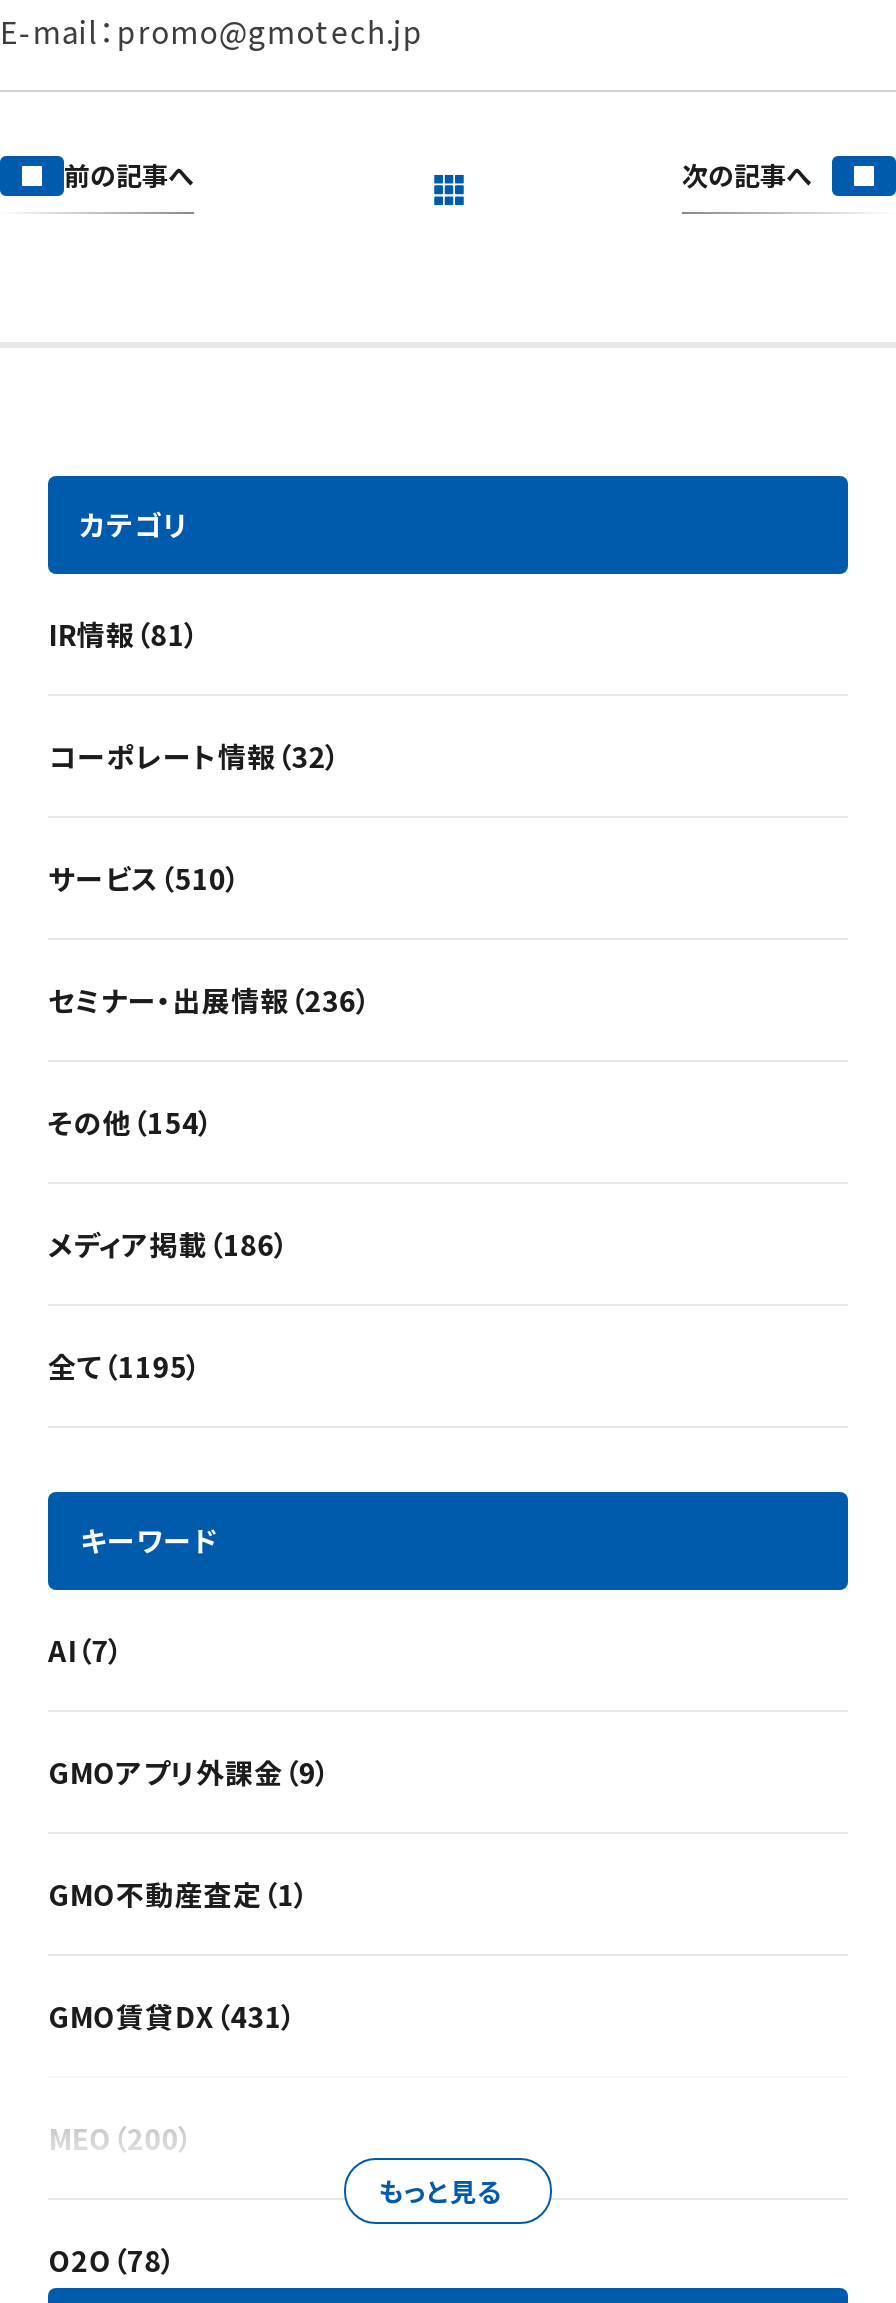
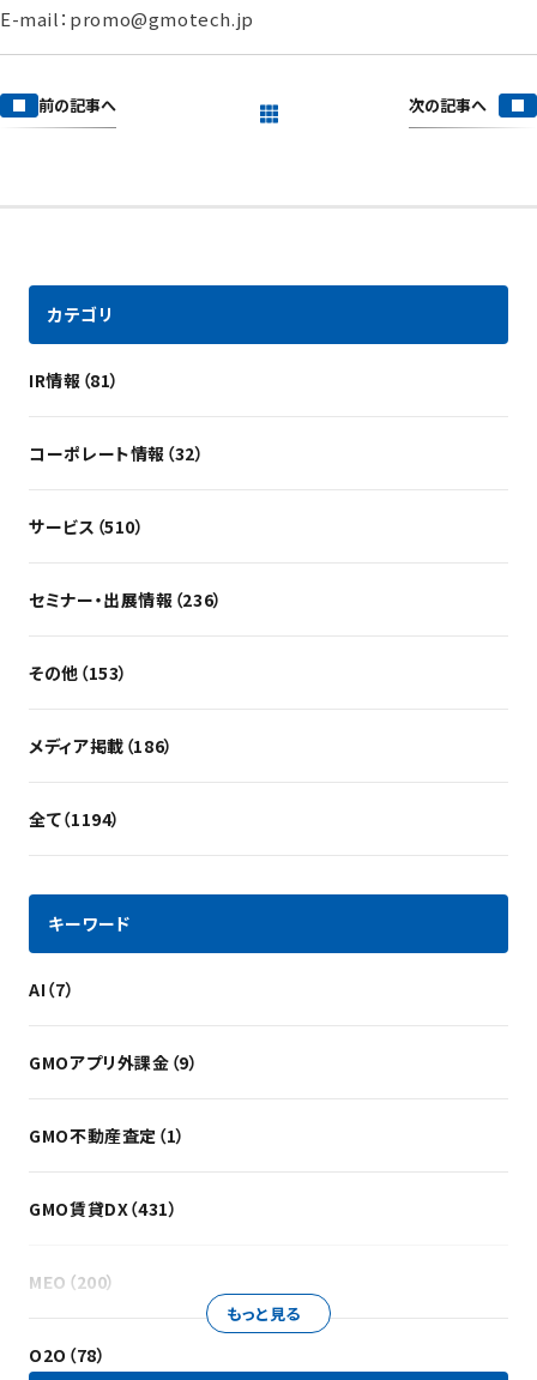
[48,1101,214,1141] その他（154） -> [29,660,128,684] その他（153）
[48,1345,202,1385] 全て（1195） -> [29,806,121,830] 全て（1194）

